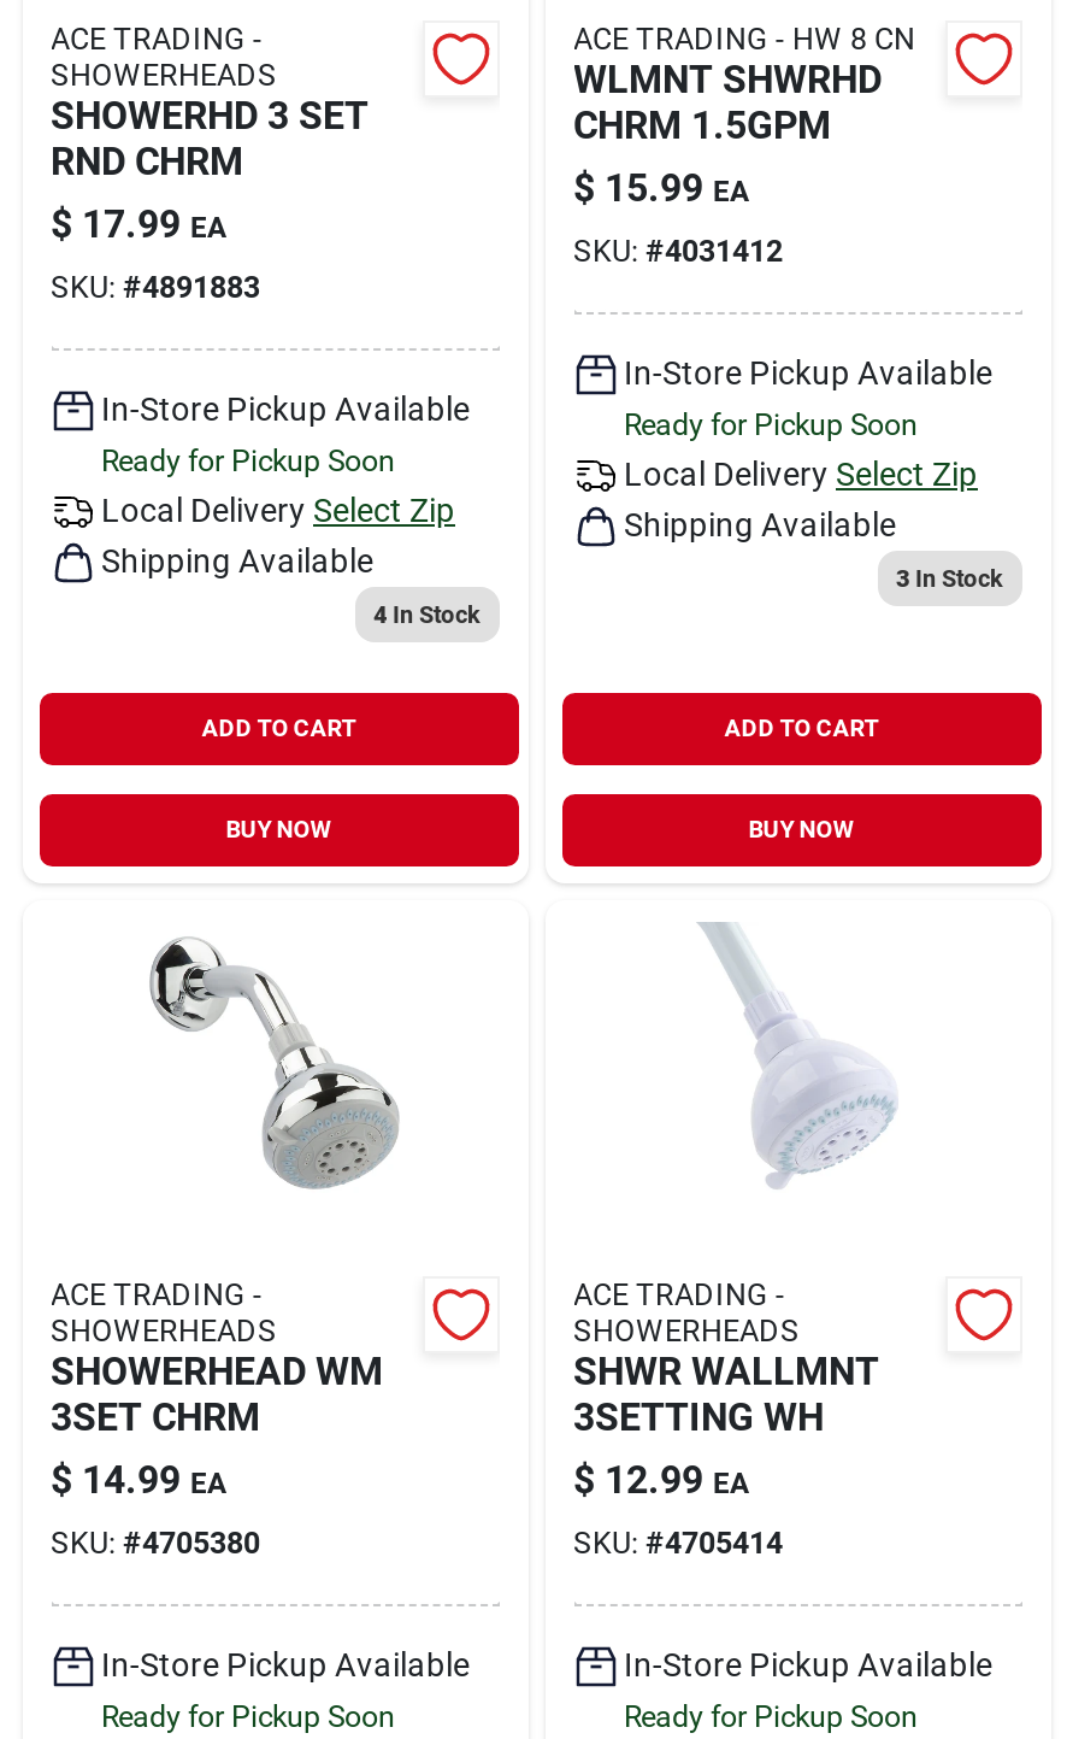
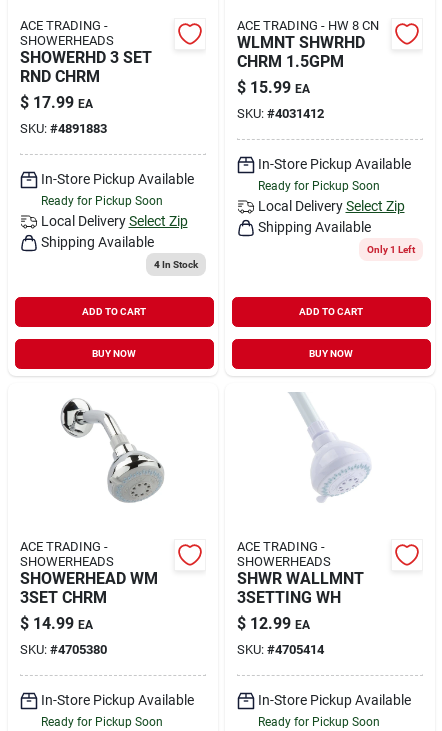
[896,564,1002,591] 3 In Stock -> [366,243,414,254] Only 1 Left

